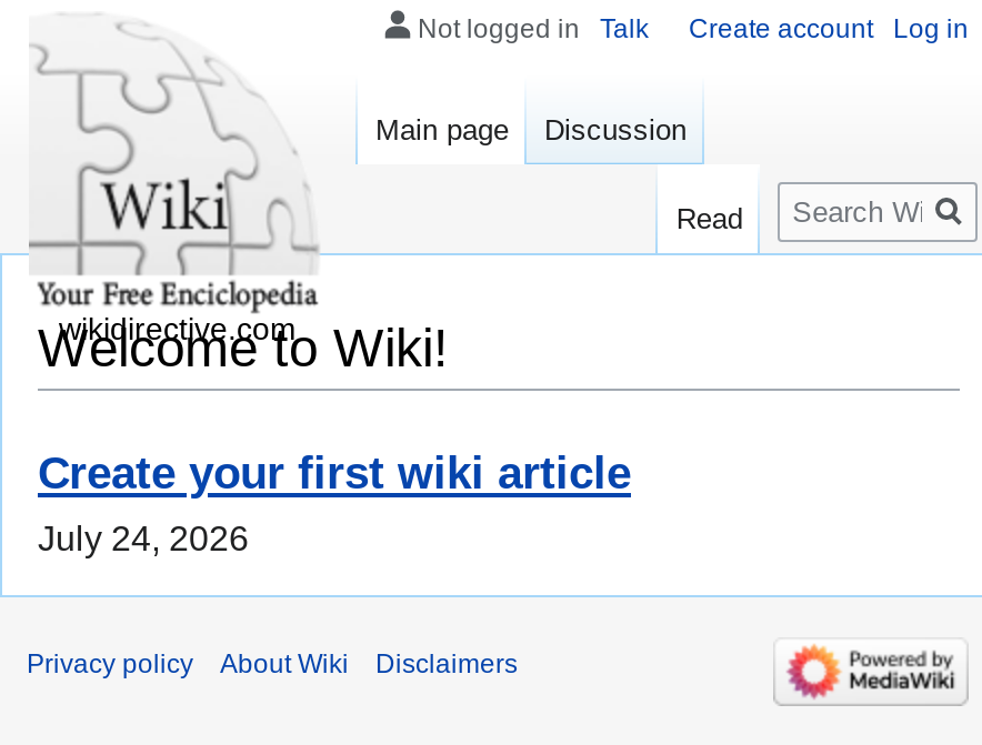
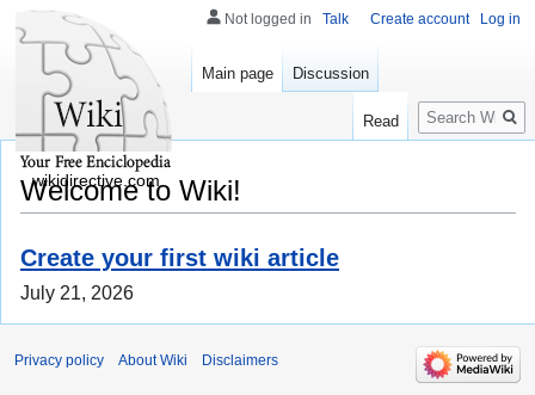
[38,520,249,558] July 24, 2026 -> [20,283,134,303] July 21, 2026

